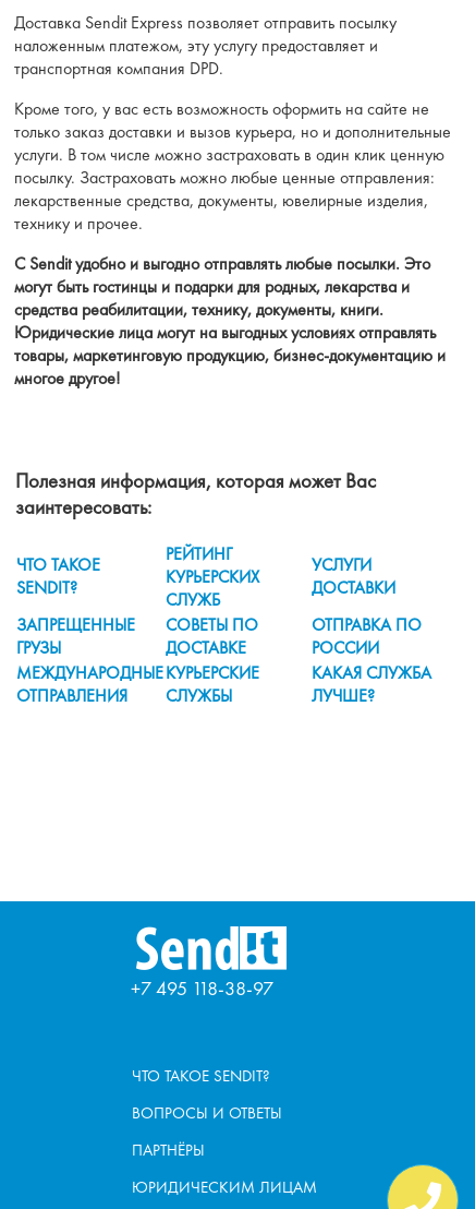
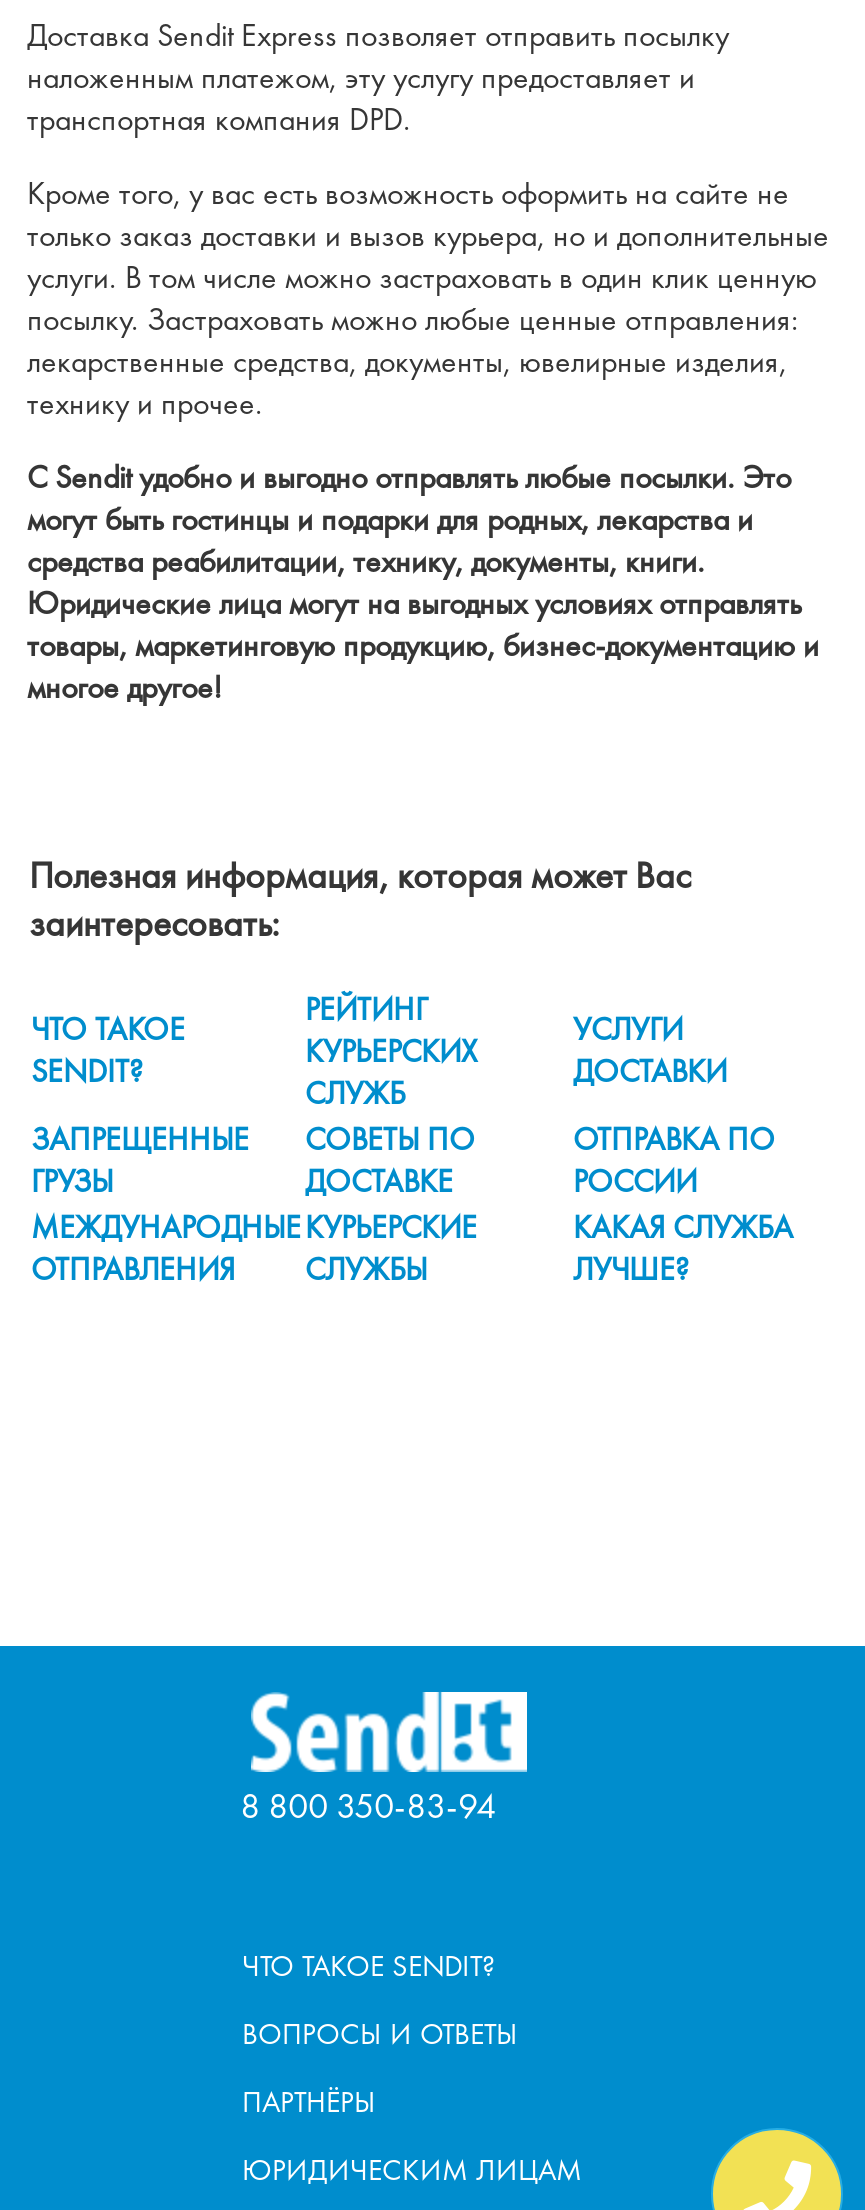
[130,975,273,1001] +7 495 118-38-97 -> [240,1782,496,1828] 8 800 350-83-94

